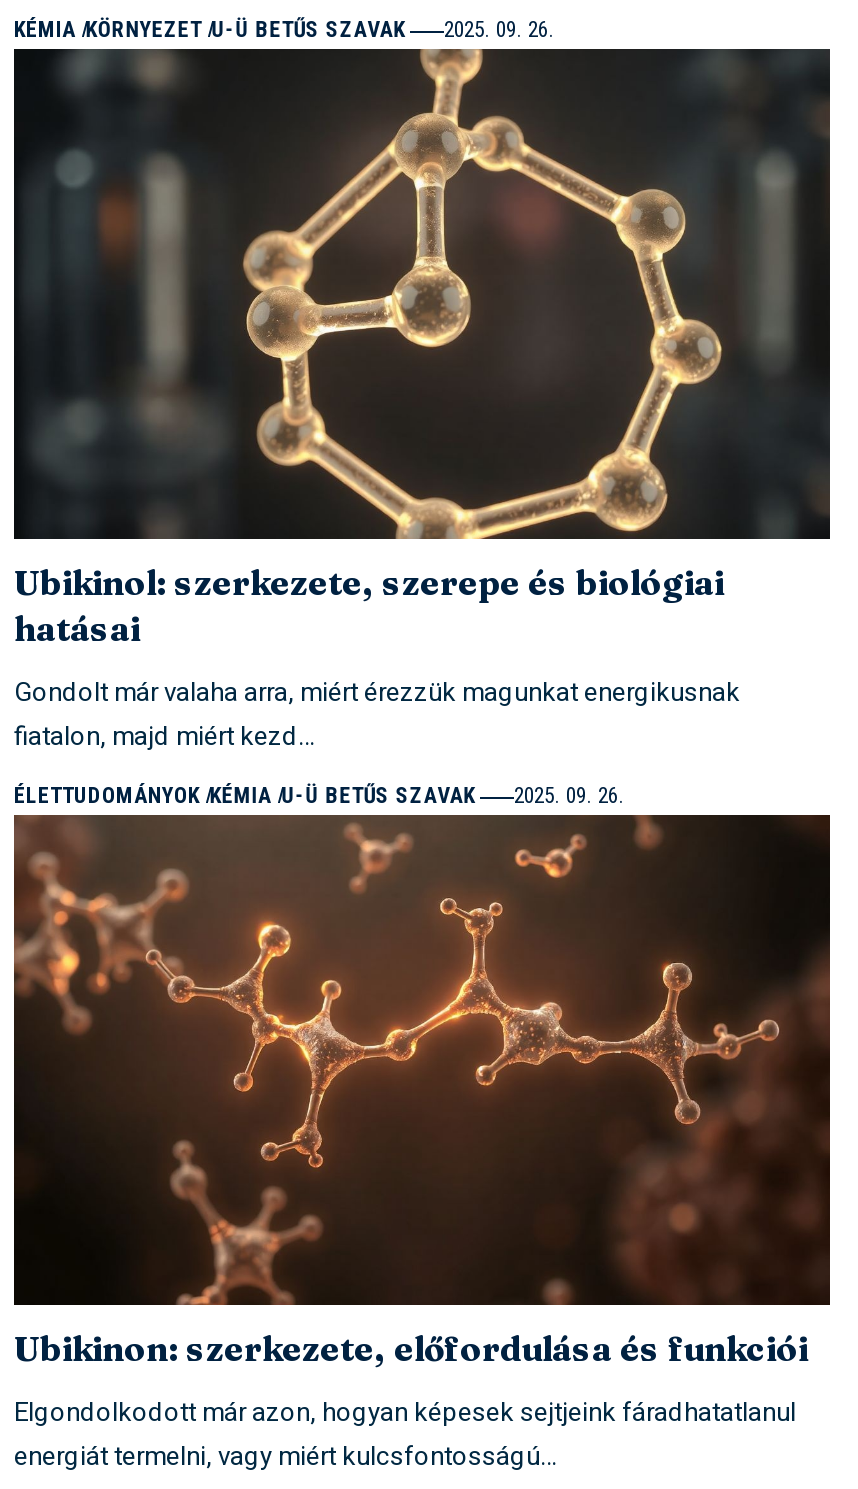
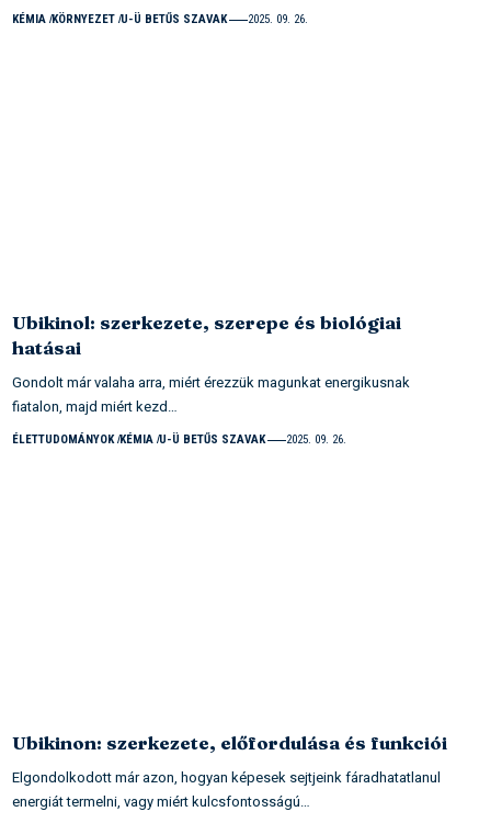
[12,47,832,541] [image] -> none
[12,813,832,1307] [image] -> none

